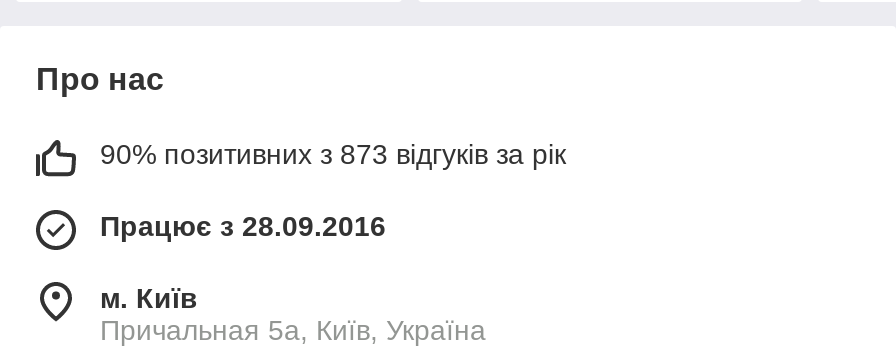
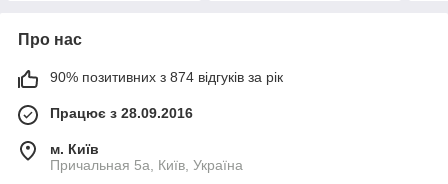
[100,138,566,170] 90% позитивних з 873 відгуків за рік -> [50,69,283,85] 90% позитивних з 874 відгуків за рік

